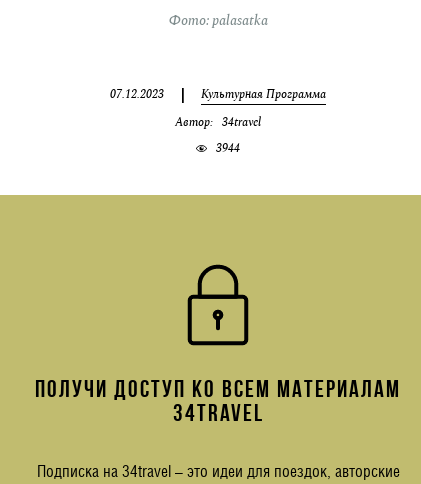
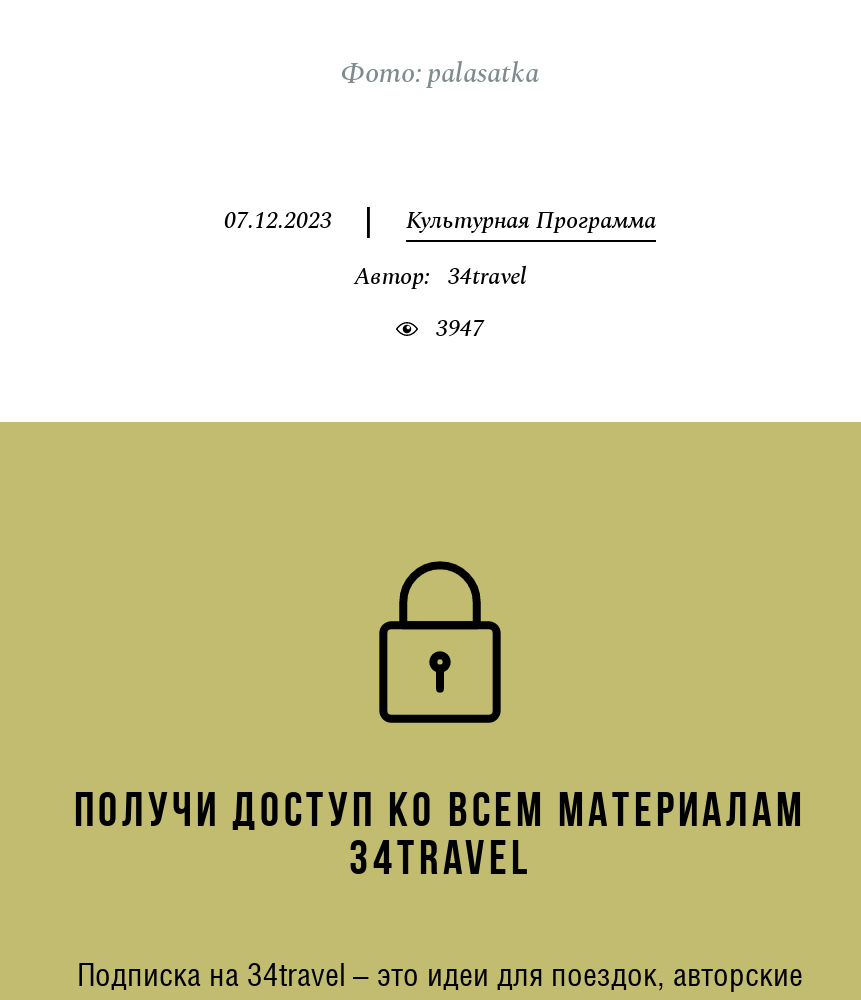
[207,139,240,158] 3944 -> [418,310,484,348] 3947

